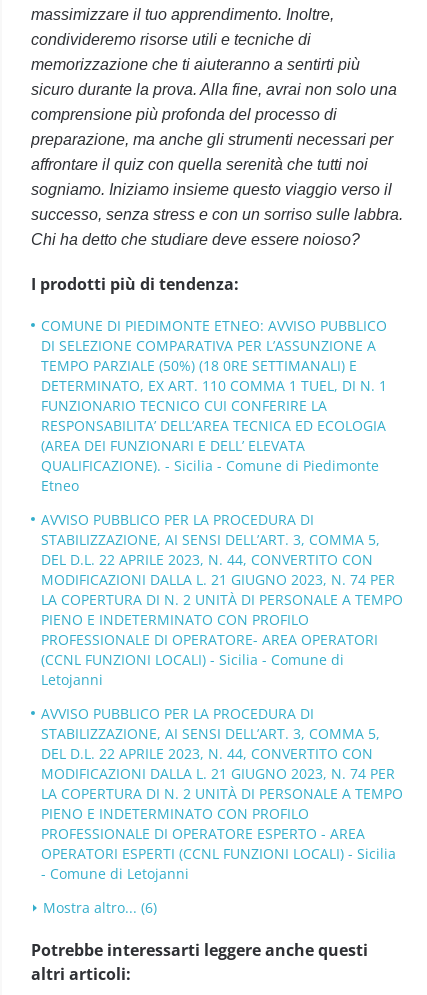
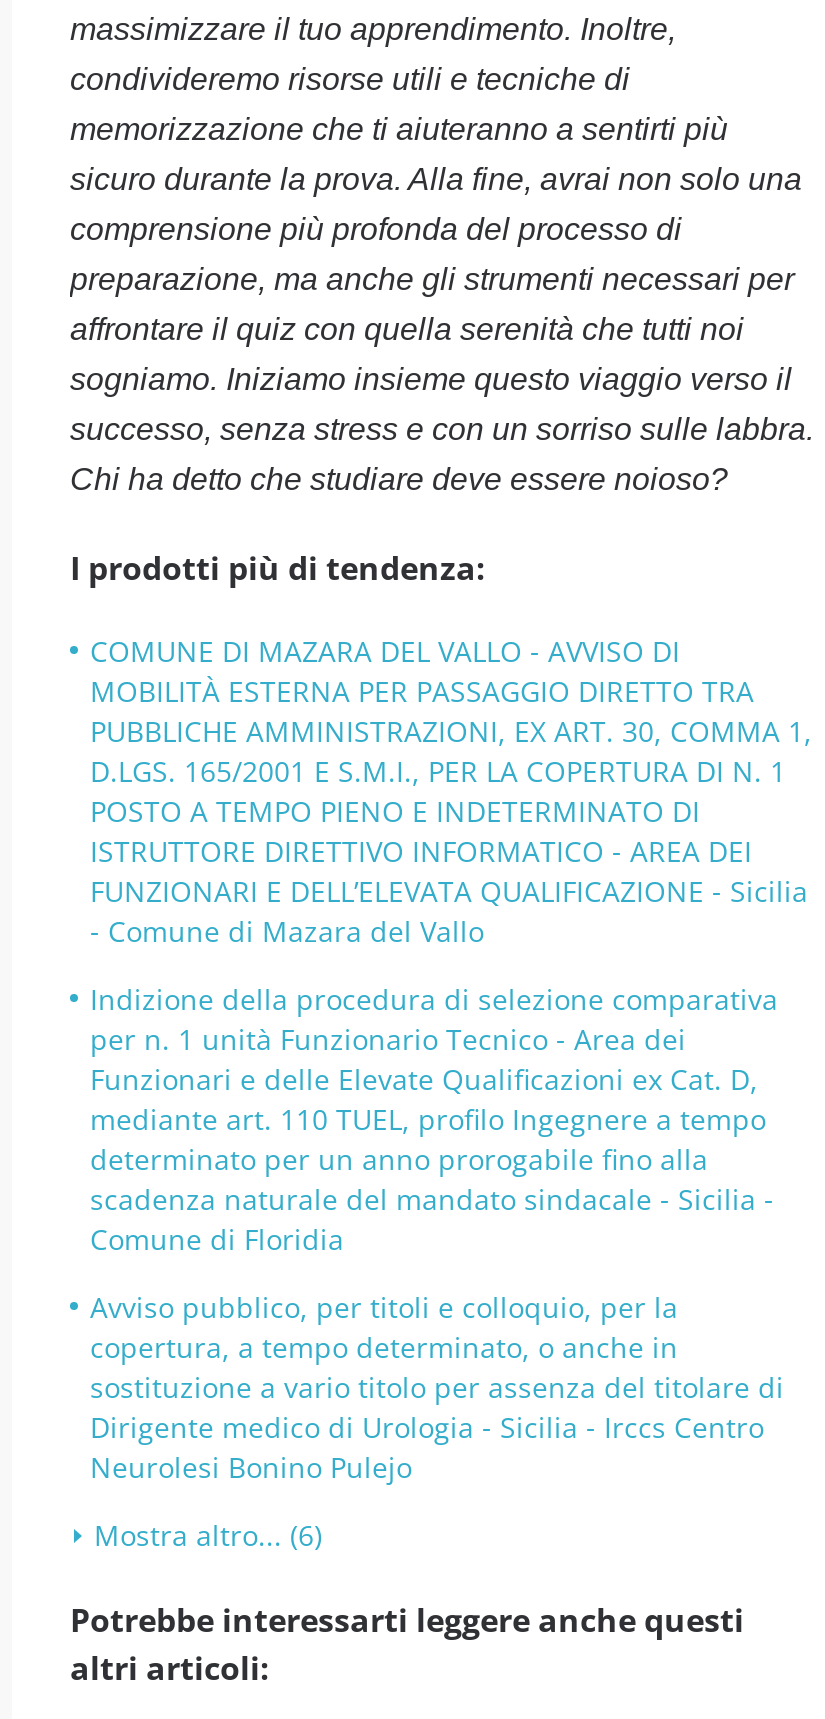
[41,316,387,495] COMUNE DI PIEDIMONTE ETNEO: AVVISO PUBBLICO | DI SELEZIONE COMPARATIVA PER L’ASSUNZIONE A | TEMPO PARZIALE (50%) (18 0RE SETTIMANALI) E | DETERMINATO, EX ART. 110 COMMA 1 TUEL, DI N. 1 | FUNZIONARIO TECNICO CUI CONFERIRE LA | RESPONSABILITA’ DELL’AREA TECNICA ED ECOLOGIA | (AREA DEI FUNZIONARI E DELL’ ELEVATA | QUALIFICAZIONE). - Sicilia - Comune di Piedimonte | Etneo -> [90,632,812,950] COMUNE DI MAZARA DEL VALLO - AVVISO DI | MOBILITÀ ESTERNA PER PASSAGGIO DIRETTO TRA | PUBBLICHE AMMINISTRAZIONI, EX ART. 30, COMMA 1, | D.LGS. 165/2001 E S.M.I., PER LA COPERTURA DI N. 1 | POSTO A TEMPO PIENO E INDETERMINATO DI | ISTRUTTORE DIRETTIVO INFORMATICO - AREA DEI | FUNZIONARI E DELL’ELEVATA QUALIFICAZIONE - Sicilia | - Comune di Mazara del Vallo
[41,510,403,689] AVVISO PUBBLICO PER LA PROCEDURA DI | STABILIZZAZIONE, AI SENSI DELL’ART. 3, COMMA 5, | DEL D.L. 22 APRILE 2023, N. 44, CONVERTITO CON | MODIFICAZIONI DALLA L. 21 GIUGNO 2023, N. 74 PER | LA COPERTURA DI N. 2 UNITÀ DI PERSONALE A TEMPO | PIENO E INDETERMINATO CON PROFILO | PROFESSIONALE DI OPERATORE- AREA OPERATORI | (CCNL FUNZIONI LOCALI) - Sicilia - Comune di | Letojanni -> [90,980,778,1258] Indizione della procedura di selezione comparativa | per n. 1 unità Funzionario Tecnico - Area dei | Funzionari e delle Elevate Qualificazioni ex Cat. D, | mediante art. 110 TUEL, profilo Ingegnere a tempo | determinato per un anno prorogabile fino alla | scadenza naturale del mandato sindacale - Sicilia - | Comune di Floridia
[41,704,403,883] AVVISO PUBBLICO PER LA PROCEDURA DI | STABILIZZAZIONE, AI SENSI DELL’ART. 3, COMMA 5, | DEL D.L. 22 APRILE 2023, N. 44, CONVERTITO CON | MODIFICAZIONI DALLA L. 21 GIUGNO 2023, N. 74 PER | LA COPERTURA DI N. 2 UNITÀ DI PERSONALE A TEMPO | PIENO E INDETERMINATO CON PROFILO | PROFESSIONALE DI OPERATORE ESPERTO - AREA | OPERATORI ESPERTI (CCNL FUNZIONI LOCALI) - Sicilia | - Comune di Letojanni -> [90,1288,784,1486] Avviso pubblico, per titoli e colloquio, per la | copertura, a tempo determinato, o anche in | sostituzione a vario titolo per assenza del titolare di | Dirigente medico di Urologia - Sicilia - Irccs Centro | Neurolesi Bonino Pulejo

